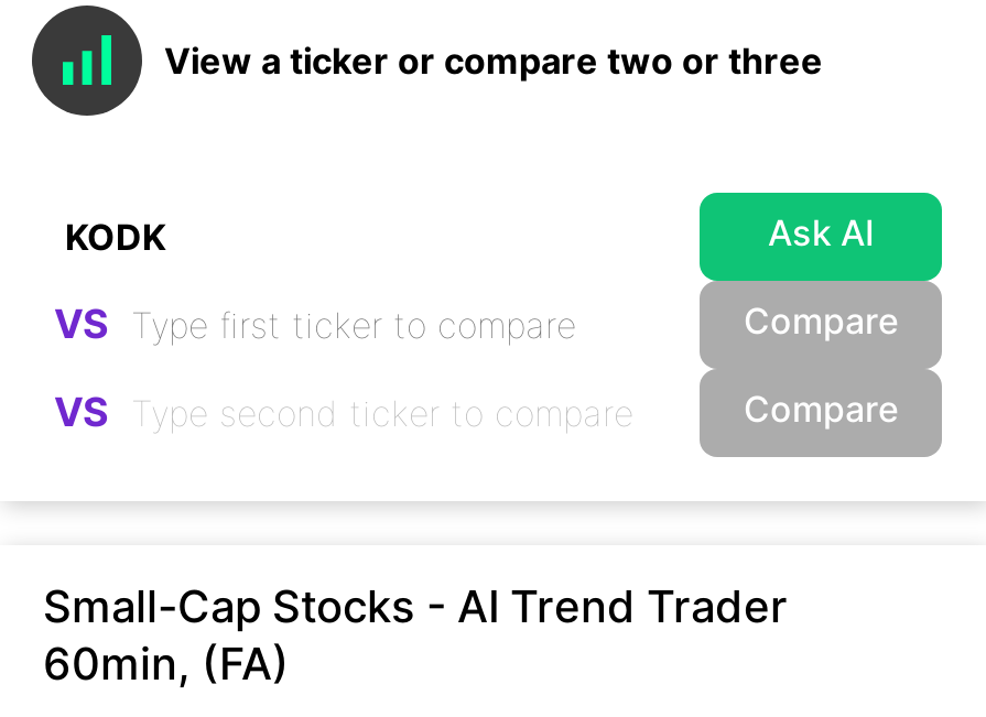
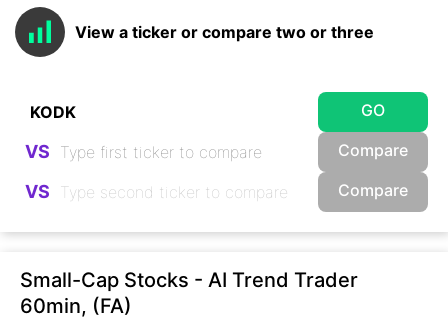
[768,211,874,256] Ask AI -> [361,100,385,120] GO

